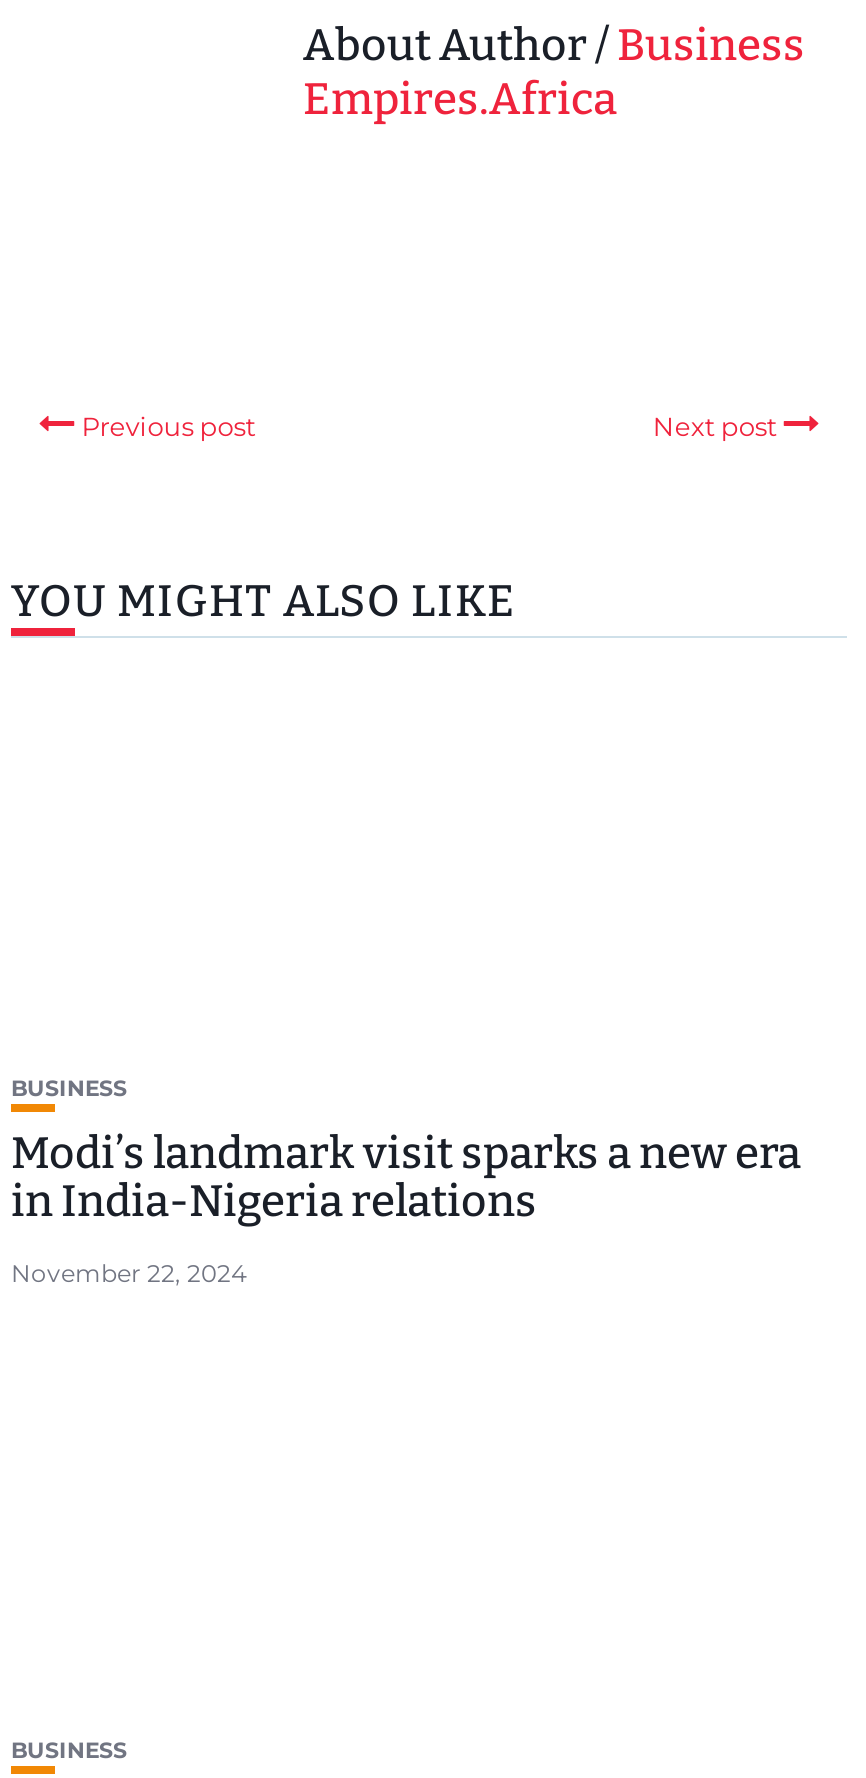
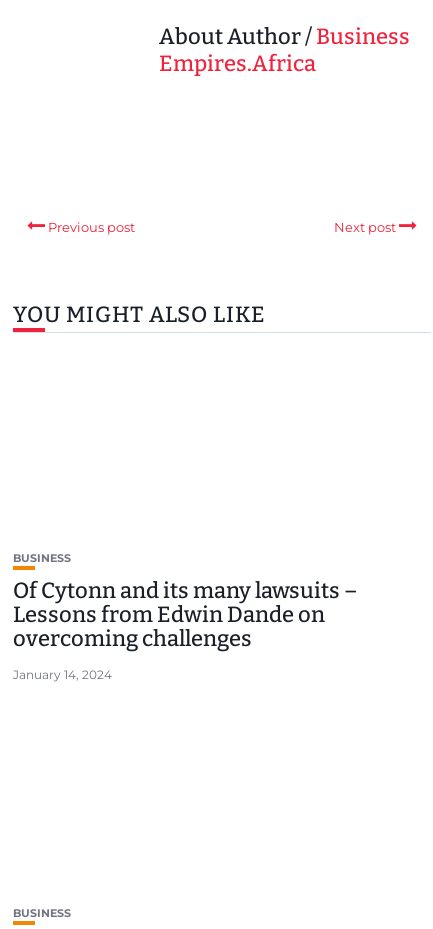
[11,1126,801,1228] Modi’s landmark visit sparks a new era | in India-Nigeria relations -> [13,577,358,652] Of Cytonn and its many lawsuits – | Lessons from Edwin Dande on | overcoming challenges
[11,1258,247,1288] November 22, 2024 -> [13,667,112,682] January 14, 2024

